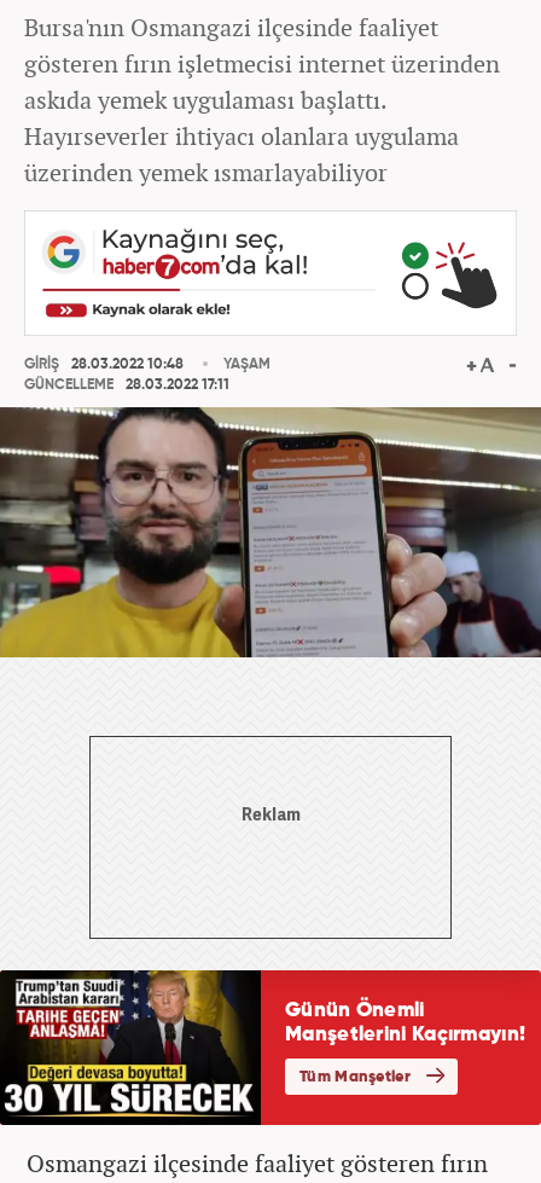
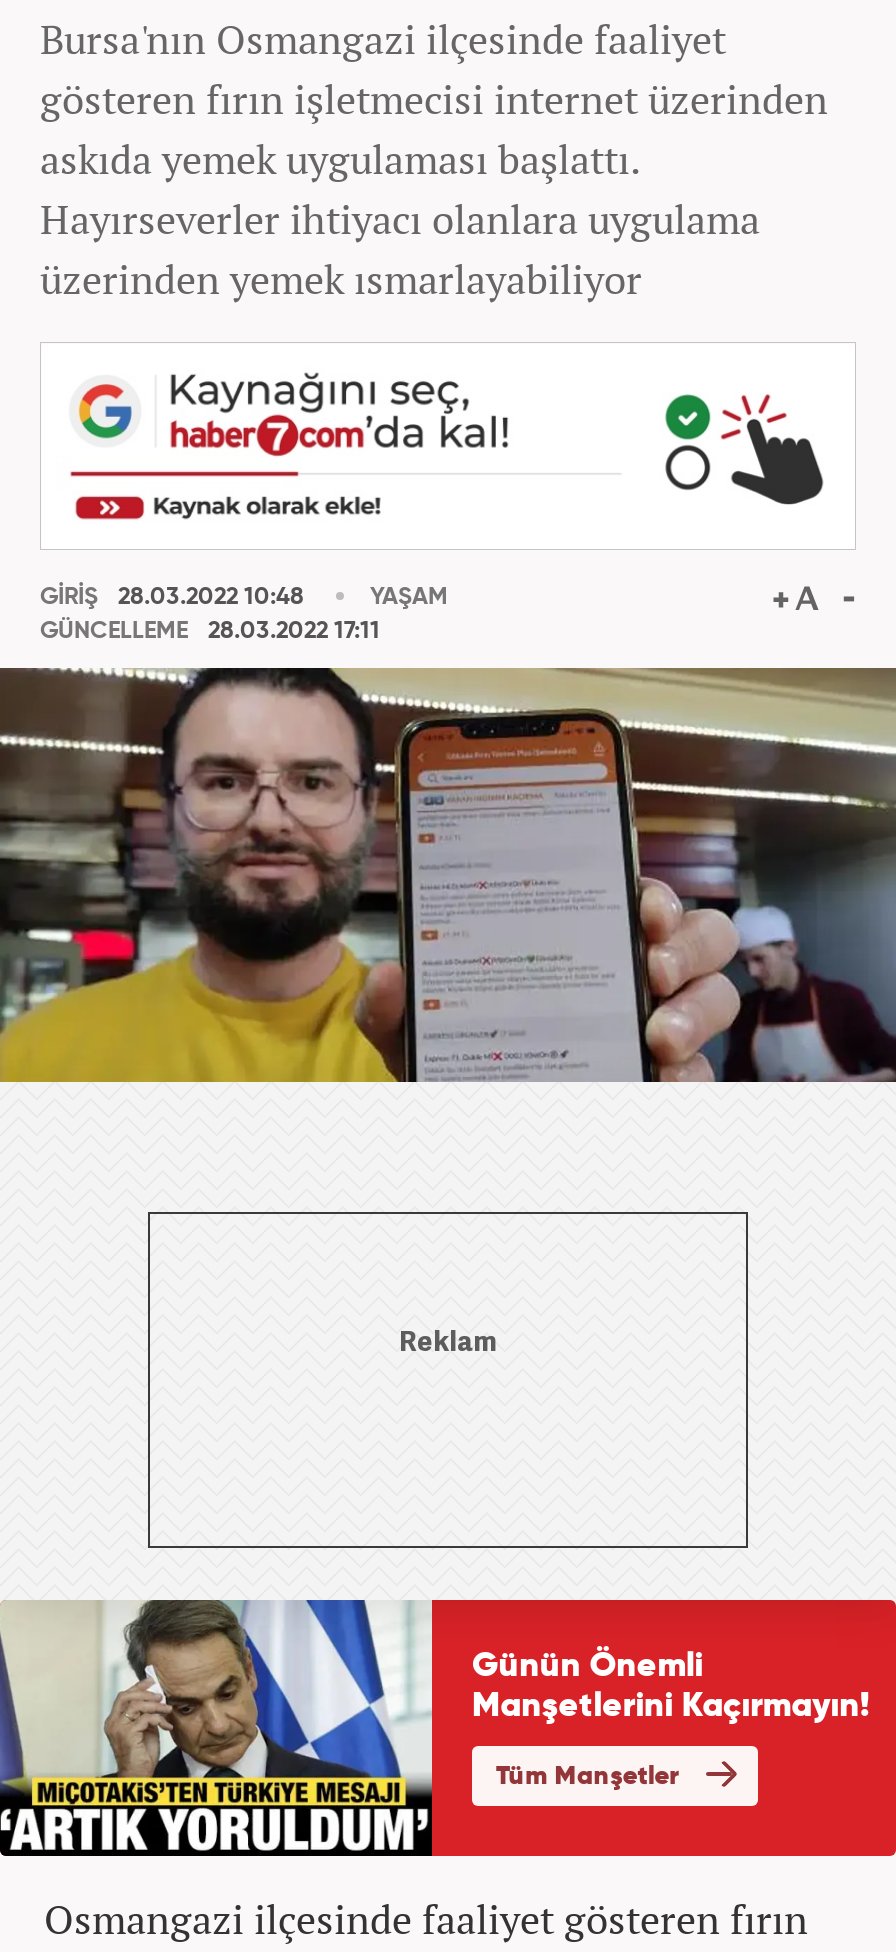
[4,969,262,1123] [image] -> [6,1598,434,1852] [image]

